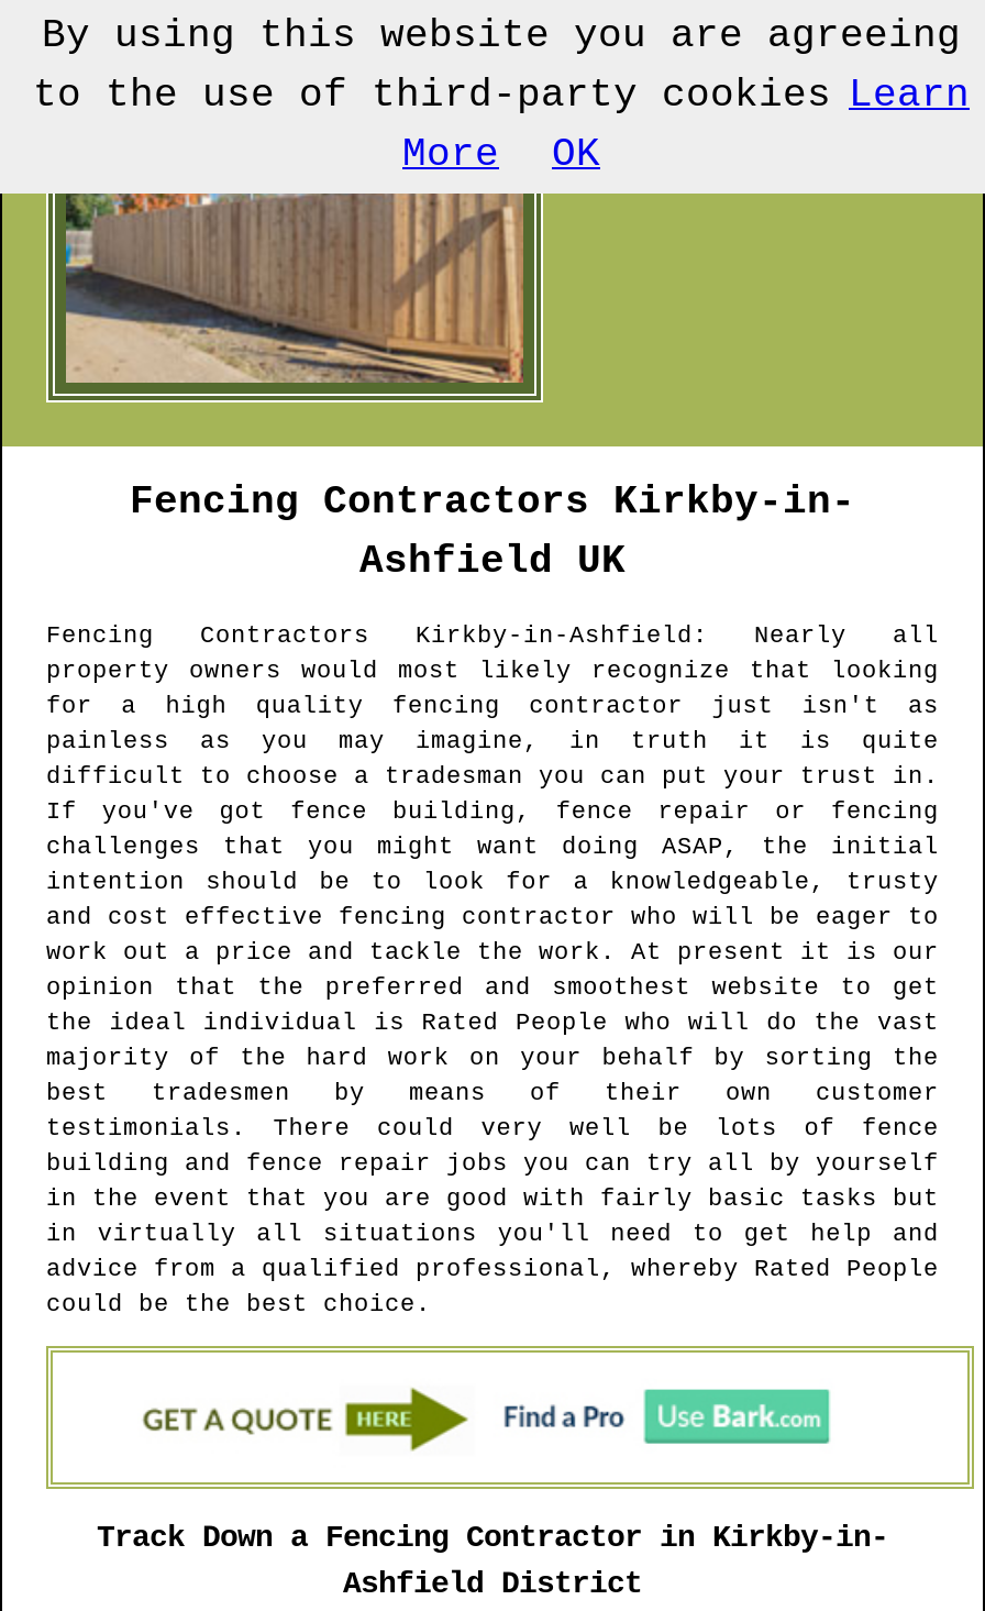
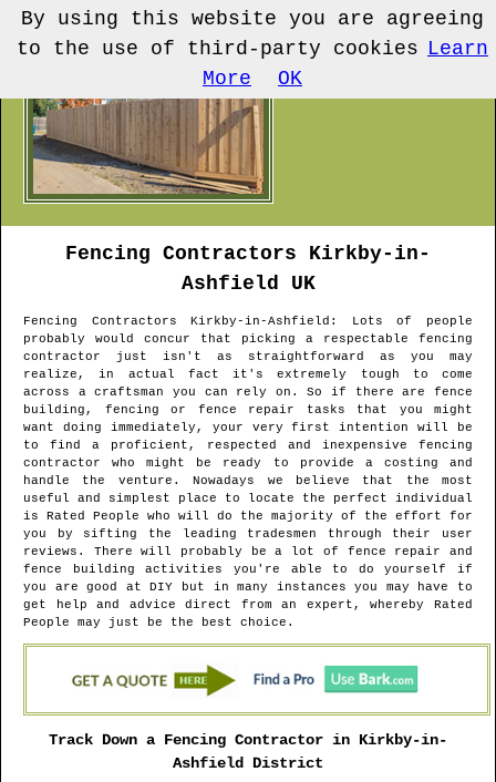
[46,623,939,1318] Fencing Contractors Kirkby-in-Ashfield: Nearly all | property owners would most likely recognize that looking | for a high quality fencing contractor just isn't as | painless as you may imagine, in truth it is quite | difficult to choose a tradesman you can put your trust in. | If you've got fence building, fence repair or fencing | challenges that you might want doing ASAP, the initial | intention should be to look for a knowledgeable, trusty | and cost effective fencing contractor who will be eager to | work out a price and tackle the work. At present it is our | opinion that the preferred and smoothest website to get | the ideal individual is Rated People who will do the vast | majority of the hard work on your behalf by sorting the | best tradesmen by means of their own customer | testimonials. There could very well be lots of fence | building and fence repair jobs you can try all by yourself | in the event that you are good with fairly basic tasks but | in virtually all situations you'll need to get help and | advice from a qualified professional, whereby Rated People | could be the best choice. -> [23,315,473,629] Fencing Contractors Kirkby-in-Ashfield: Lots of people | probably would concur that picking a respectable fencing | contractor just isn't as straightforward as you may | realize, in actual fact it's extremely tough to come | across a craftsman you can rely on. So if there are fence | building, fencing or fence repair tasks that you might | want doing immediately, your very first intention will be | to find a proficient, respected and inexpensive fencing | contractor who might be ready to provide a costing and | handle the venture. Nowadays we believe that the most | useful and simplest place to locate the perfect individual | is Rated People who will do the majority of the effort for | you by sifting the leading tradesmen through their user | reviews. There will probably be a lot of fence repair and | fence building activities you're able to do yourself if | you are good at DIY but in many instances you may have to | get help and advice direct from an expert, whereby Rated | People may just be the best choice.

